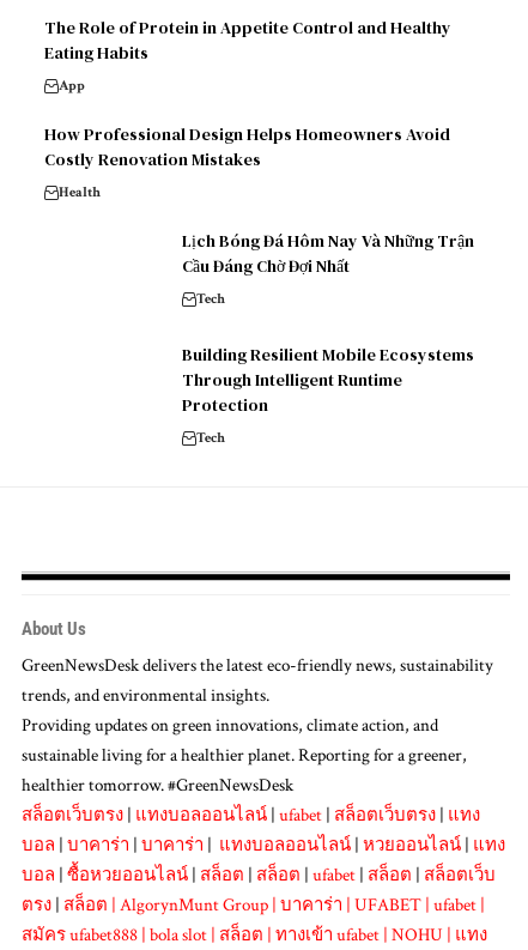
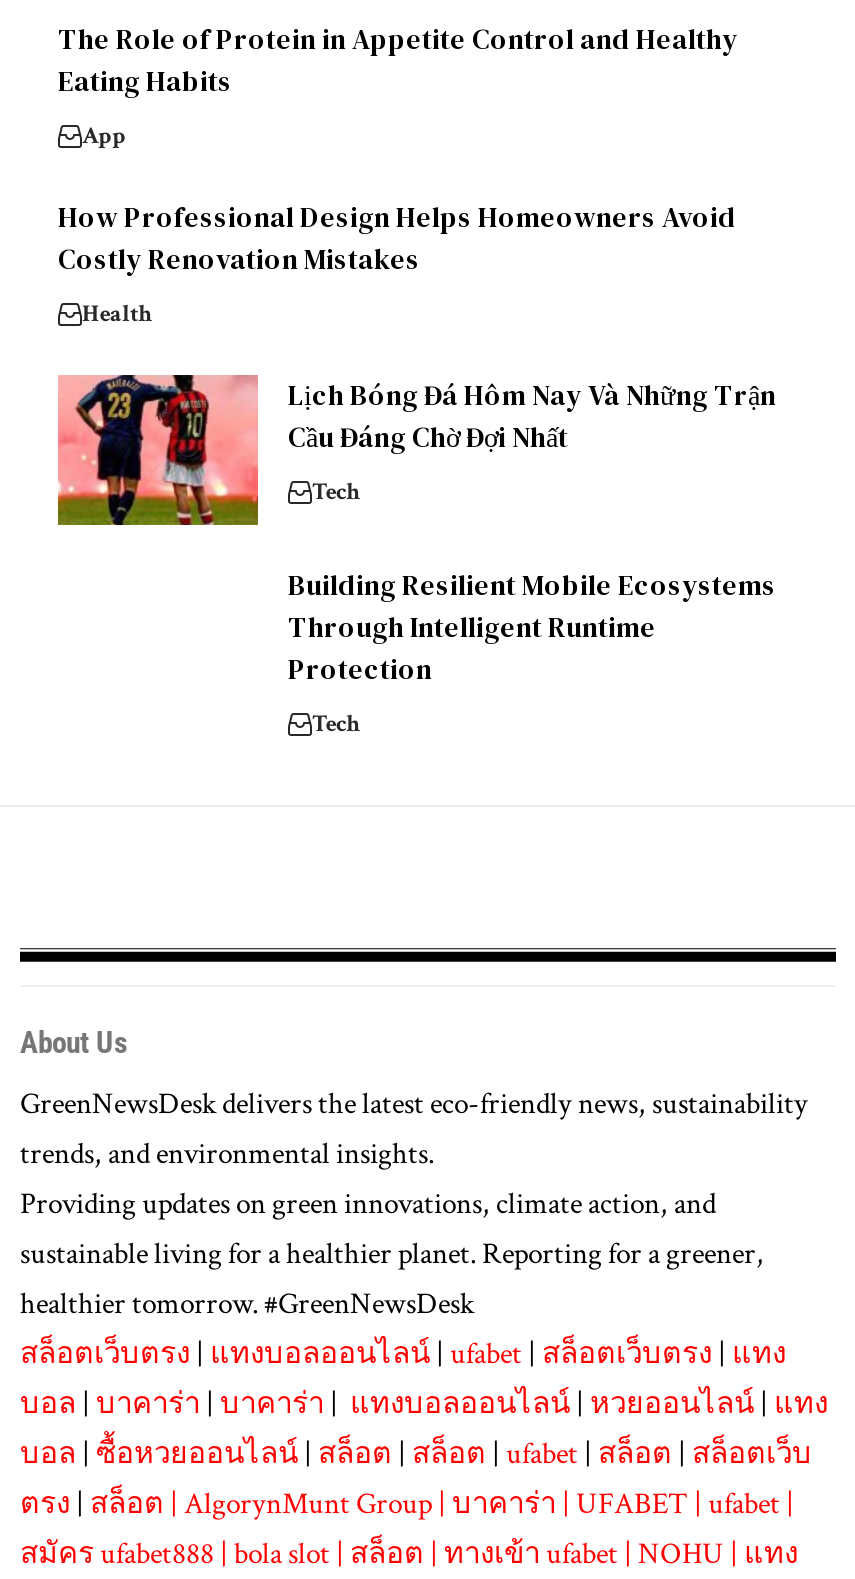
none -> [56,373,260,527] [image]

